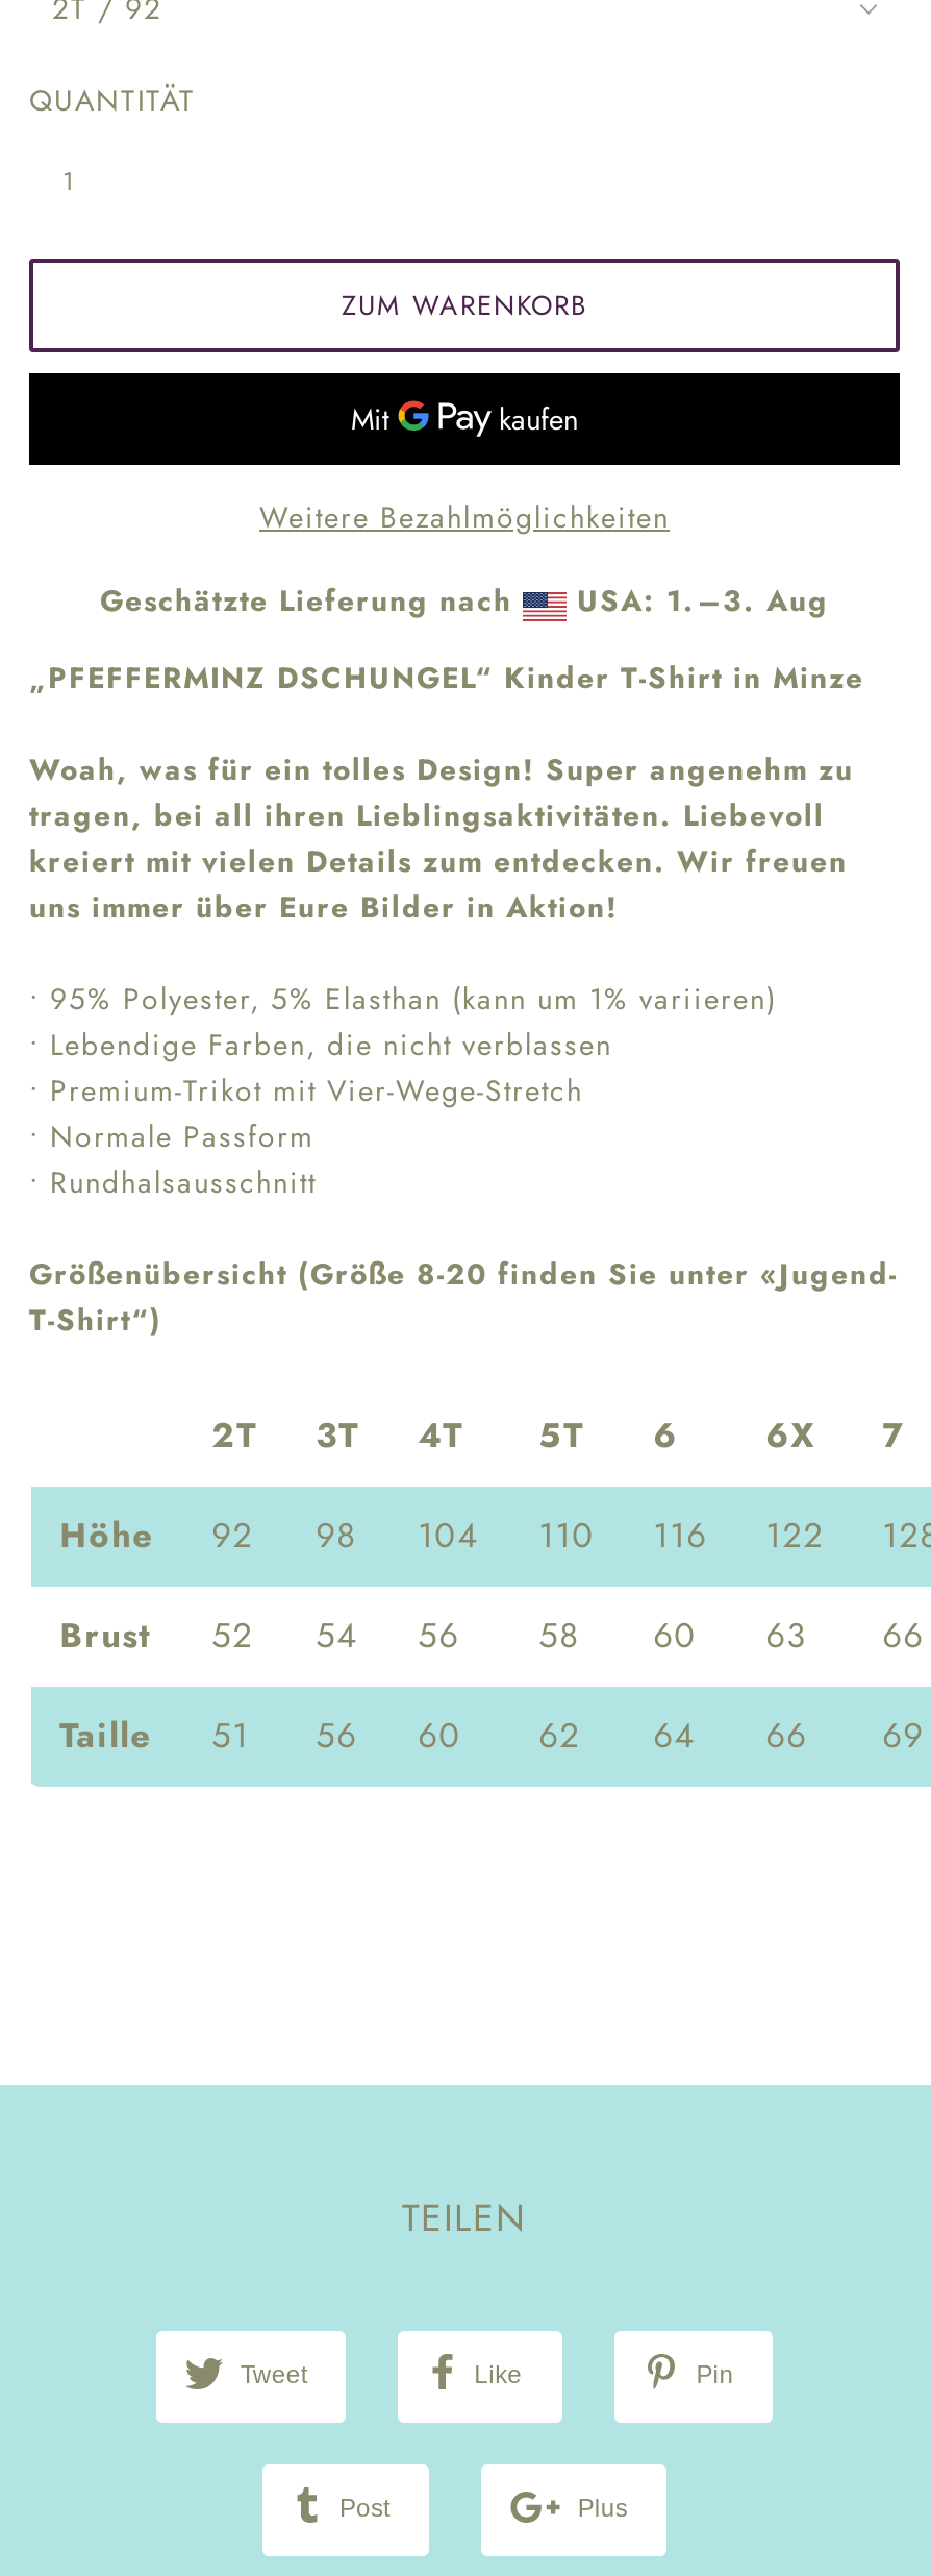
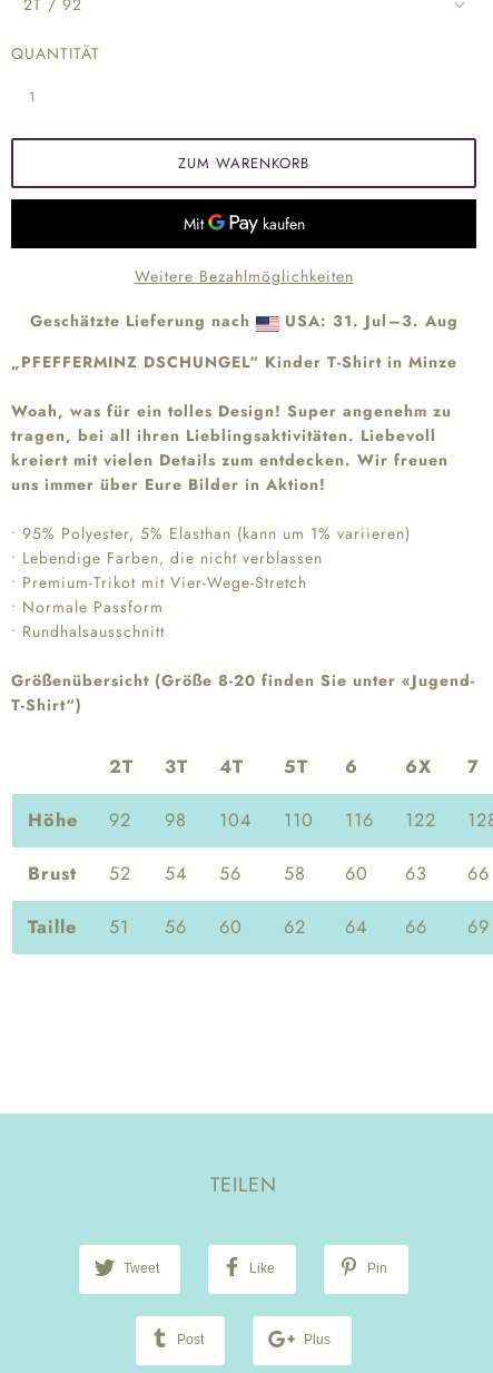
[100,580,829,621] Geschätzte Lieferung nach USA: 1.–3. Aug -> [29,310,458,332] Geschätzte Lieferung nach USA: 31. Jul–3. Aug

